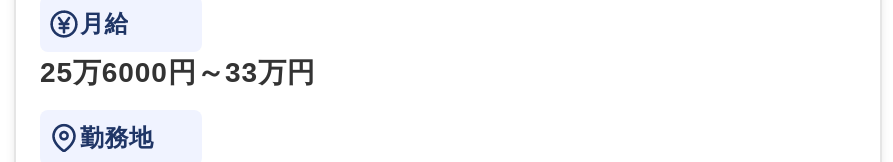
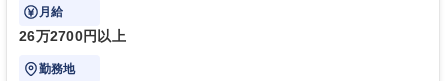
[40,56,315,88] 25万6000円～33万円 -> [19,28,126,44] 26万2700円以上

